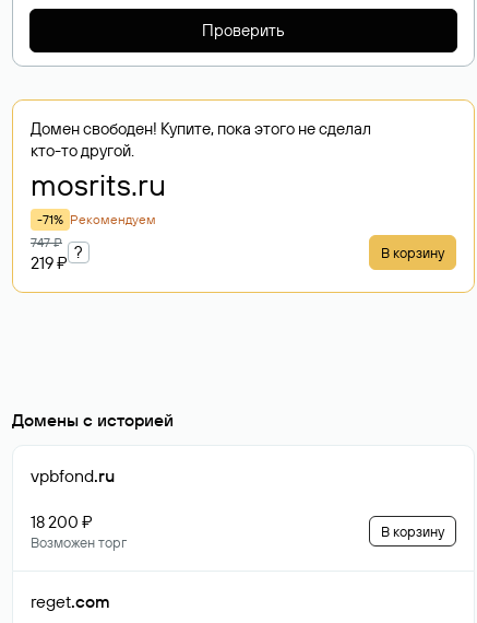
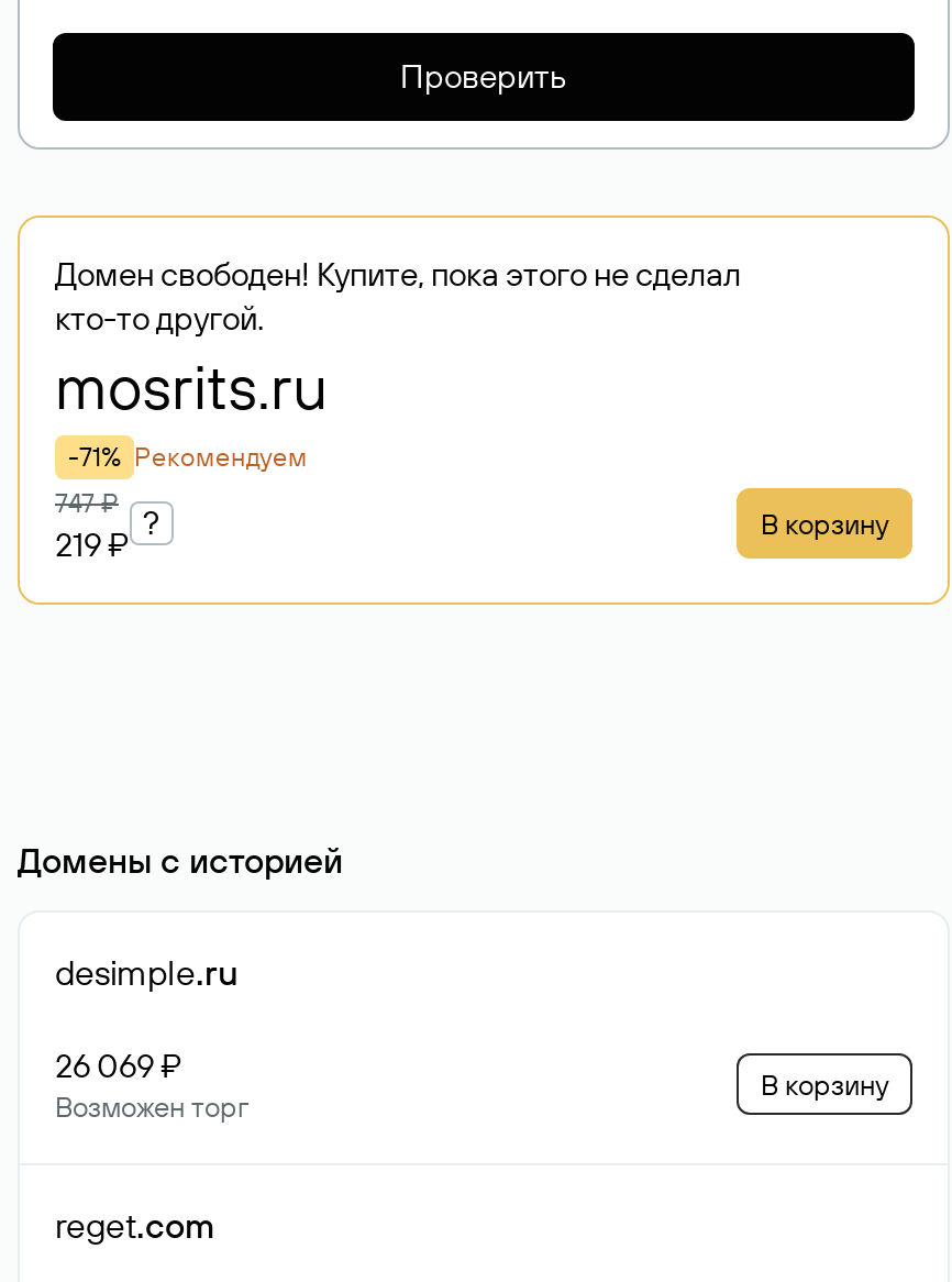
[31,465,115,486] vpbfond.ru -> [55,950,237,994] desimple.ru
[31,512,93,532] 18 200 ₽ -> [55,1045,182,1086] 26 069 ₽

